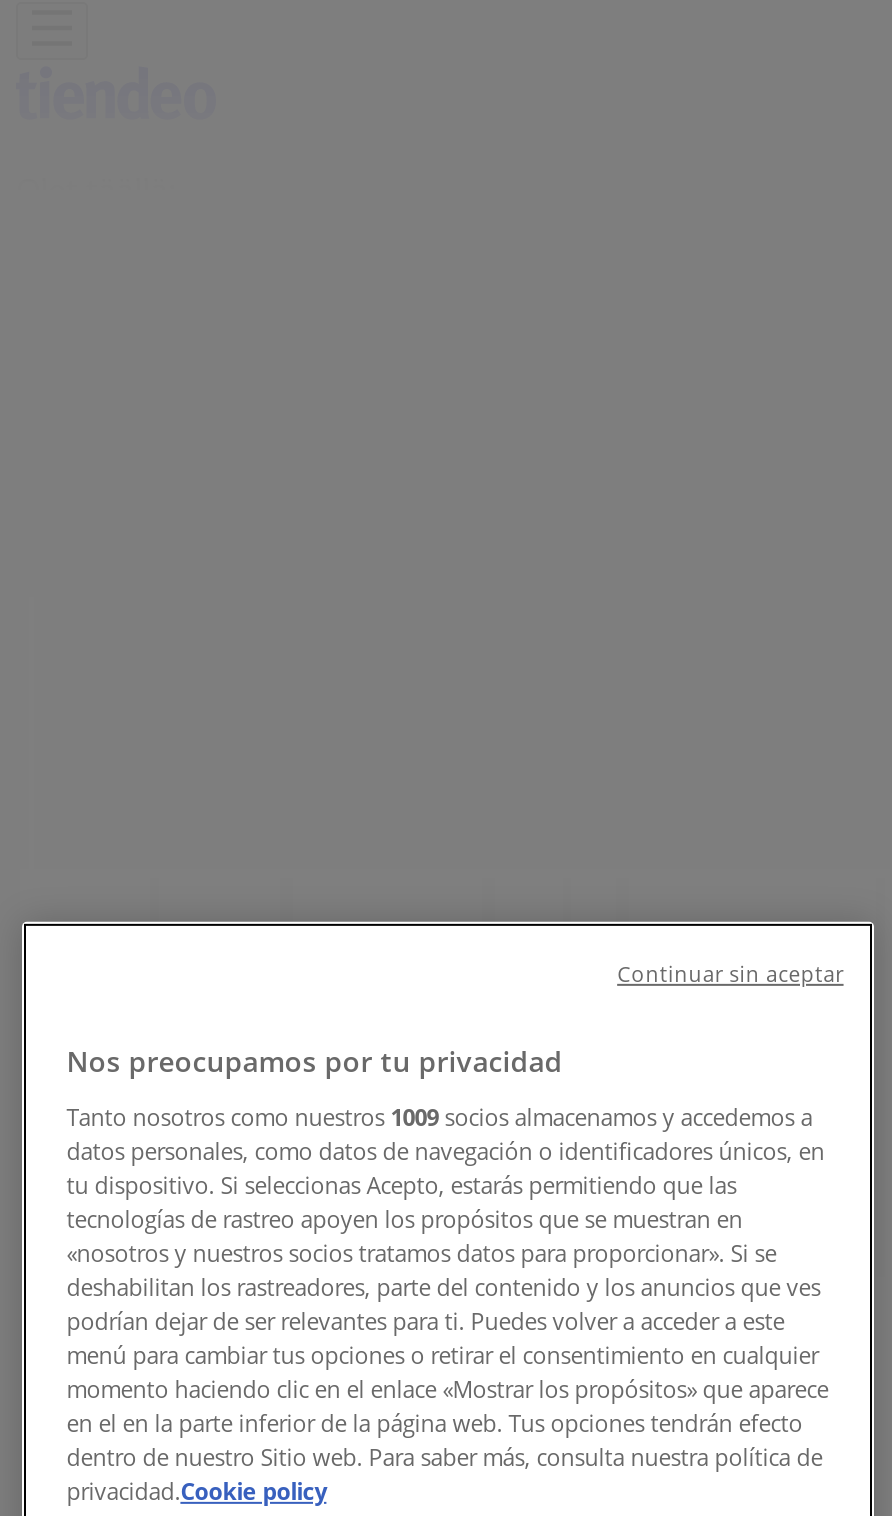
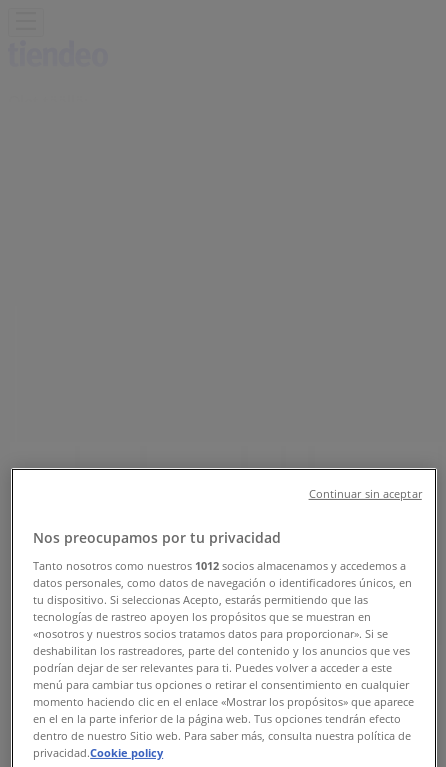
[66,1102,812,1132] Tanto nosotros como nuestros 1009 socios almacenamos y accedemos a -> [33,558,406,573] Tanto nosotros como nuestros 1012 socios almacenamos y accedemos a

